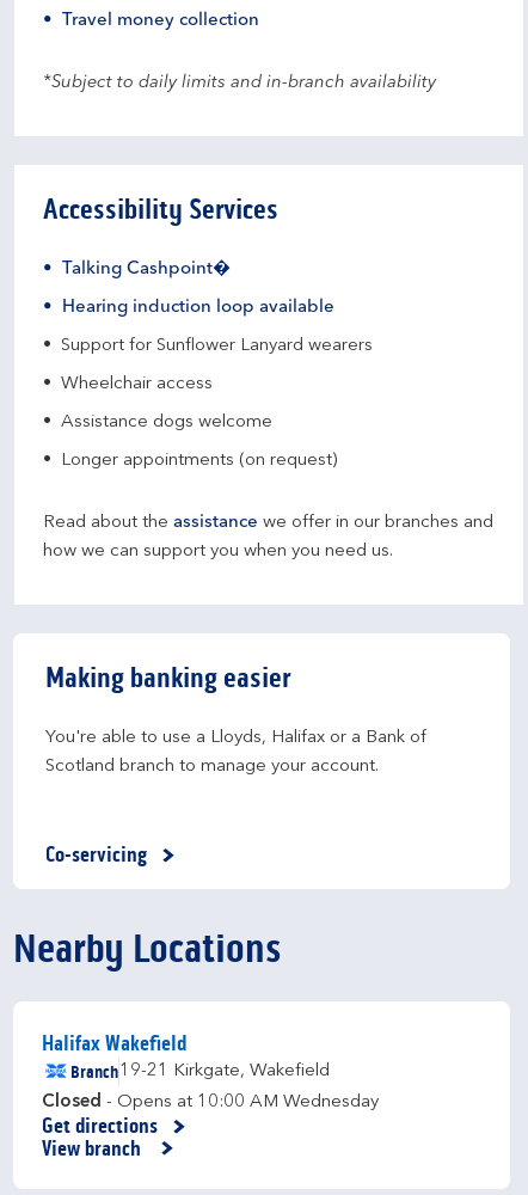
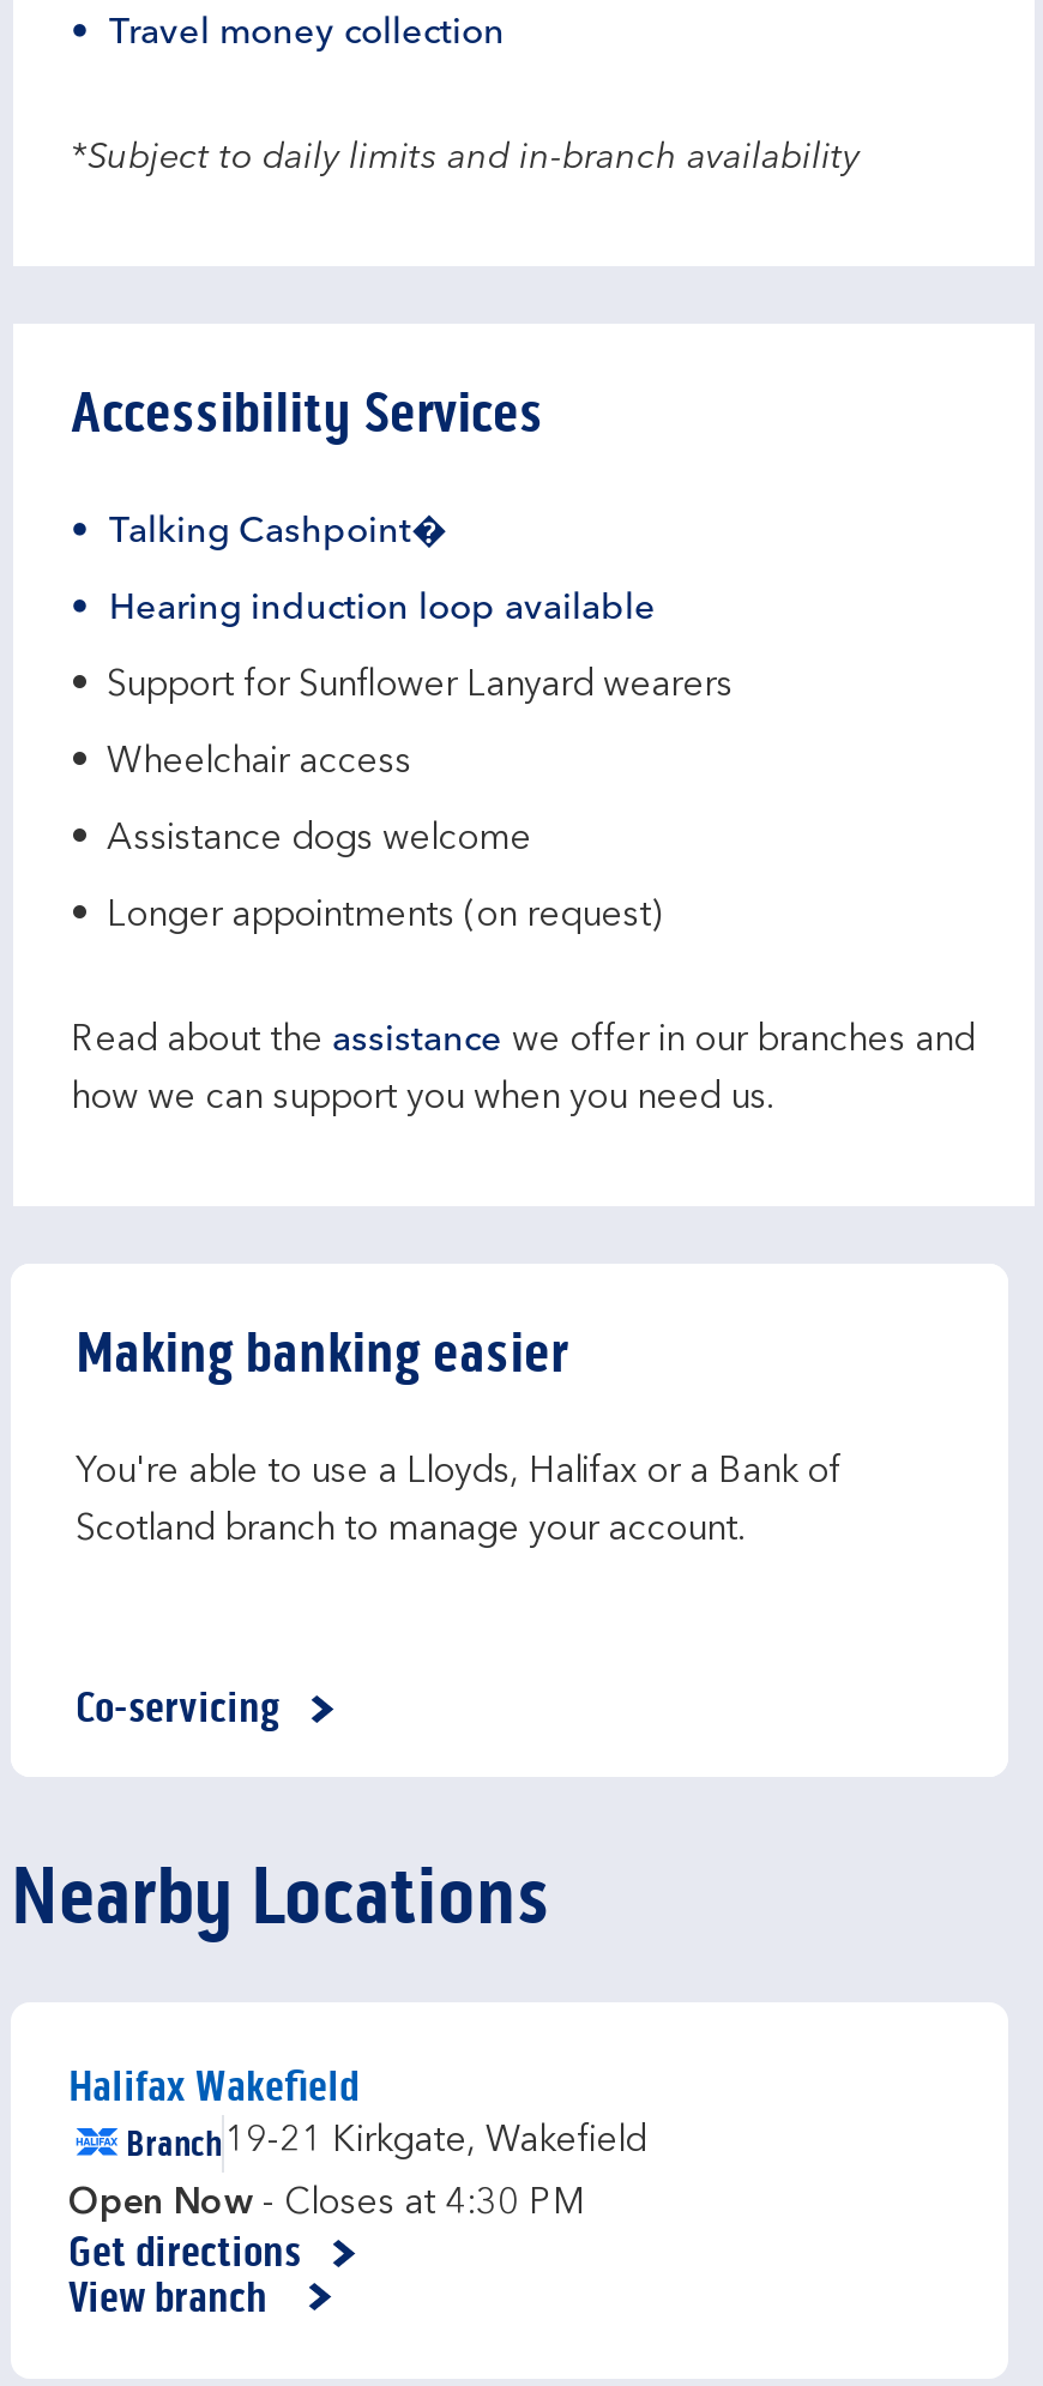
[42,1093,379,1111] Closed - Opens at 10:00 AM Wednesday -> [68,2187,584,2223] Open Now - Closes at 4:30 PM

